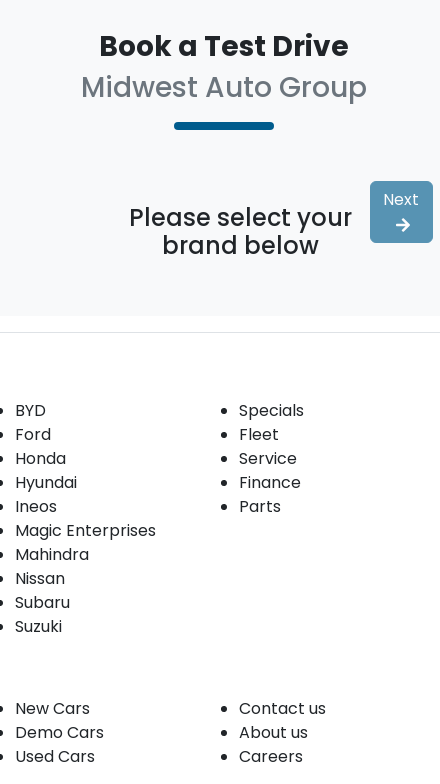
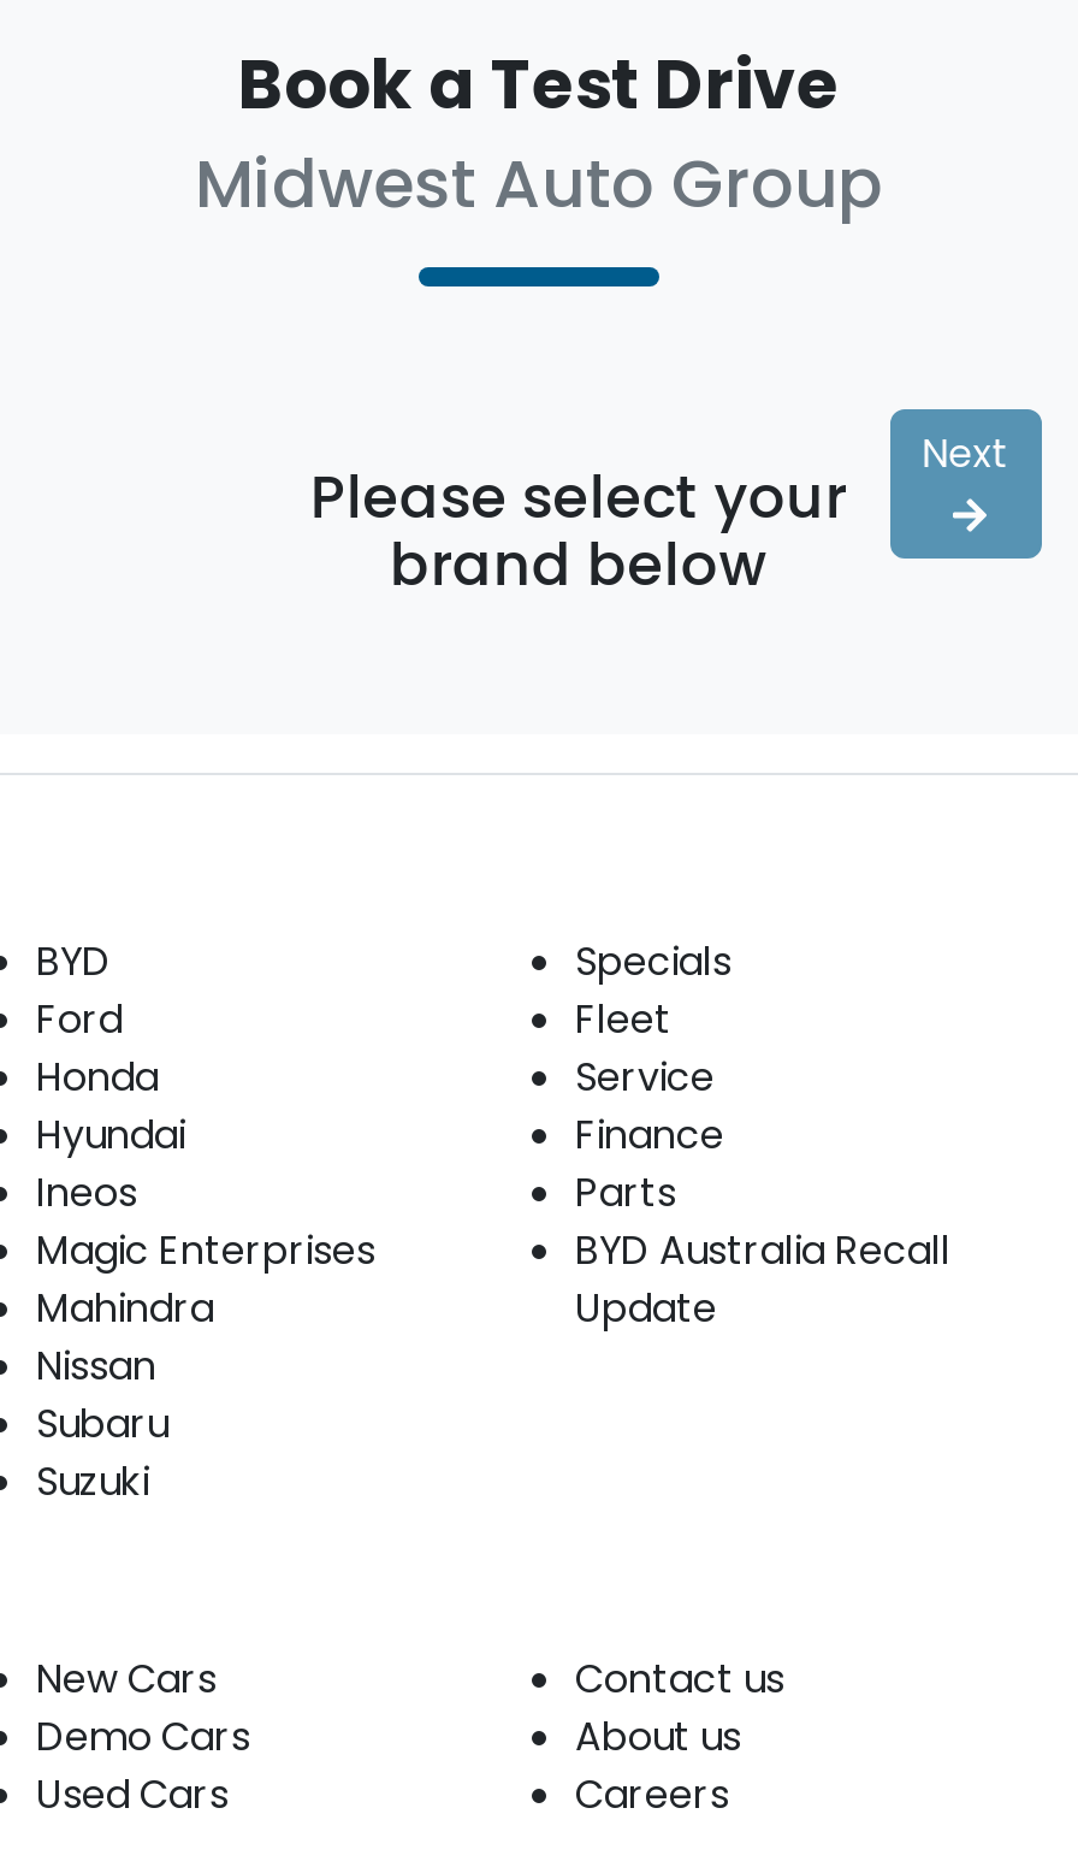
none -> [575,1223,950,1336] BYD Australia Recall | Update

